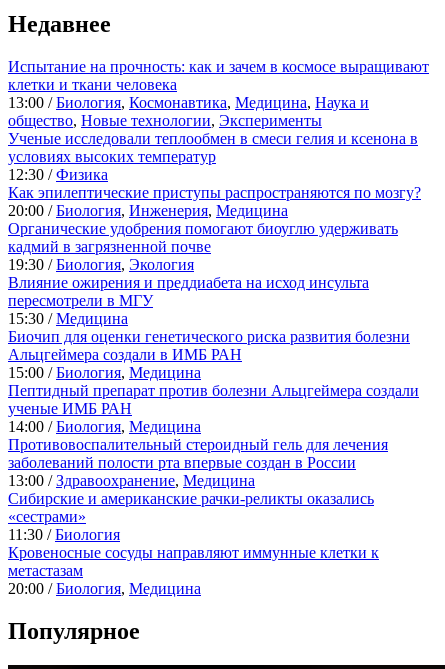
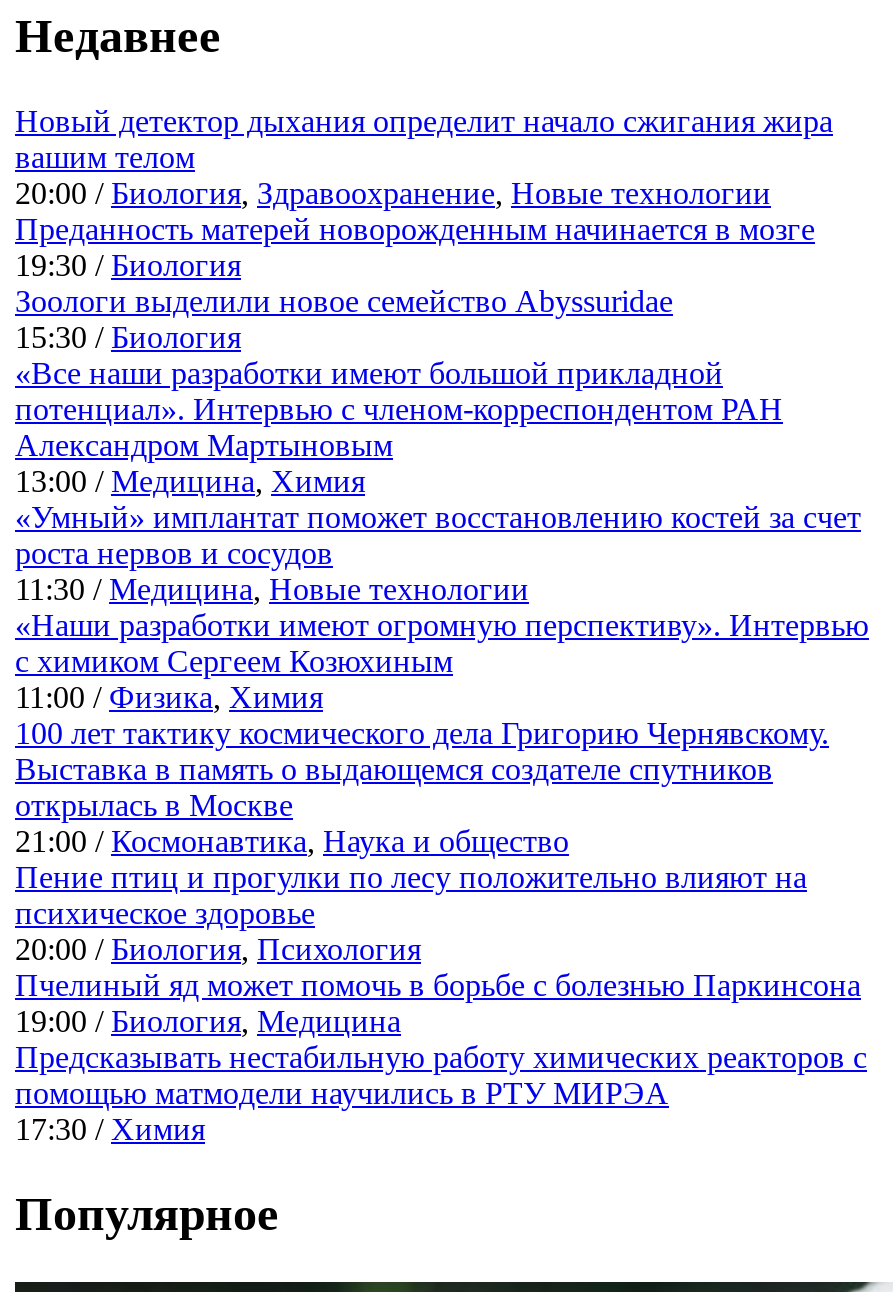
[8,58,429,597] Испытание на прочность: как и зачем в космосе выращивают | клетки и ткани человека | 13:00 / Биология, Космонавтика, Медицина, Наука и | общество, Новые технологии, Эксперименты | Ученые исследовали теплообмен в смеси гелия и ксенона в | условиях высоких температур | 12:30 / Физика | Как эпилептические приступы распространяются по мозгу? | 20:00 / Биология, Инженерия, Медицина | Органические удобрения помогают биоуглю удерживать | кадмий в загрязненной почве | 19:30 / Биология, Экология | Влияние ожирения и преддиабета на исход инсульта | пересмотрели в МГУ | 15:30 / Медицина | Биочип для оценки генетического риска развития болезни | Альцгеймера создали в ИМБ РАН | 15:00 / Биология, Медицина | Пептидный препарат против болезни Альцгеймера создали | ученые ИМБ РАН | 14:00 / Биология, Медицина | Противовоспалительный стероидный гель для лечения | заболеваний полости рта впервые создан в России | 13:00 / Здравоохранение, Медицина | Сибирские и американские рачки-реликты оказались | «сестрами» | 11:30 / Биология | Кровеносные сосуды направляют иммунные клетки к | метастазам | 20:00 / Биология, Медицина -> [15,104,869,1146] Новый детектор дыхания определит начало сжигания жира | вашим телом | 20:00 / Биология, Здравоохранение, Новые технологии | Преданность матерей новорожденным начинается в мозге | 19:30 / Биология | Зоологи выделили новое семейство Abyssuridae | 15:30 / Биология | «Все наши разработки имеют большой прикладной | потенциал». Интервью с членом-корреспондентом РАН | Александром Мартыновым | 13:00 / Медицина, Химия | «Умный» имплантат поможет восстановлению костей за счет | роста нервов и сосудов | 11:30 / Медицина, Новые технологии | «Наши разработки имеют огромную перспективу». Интервью | с химиком Сергеем Козюхиным | 11:00 / Физика, Химия | 100 лет тактику космического дела Григорию Чернявскому. | Выставка в память о выдающемся создателе спутников | открылась в Москве | 21:00 / Космонавтика, Наука и общество | Пение птиц и прогулки по лесу положительно влияют на | психическое здоровье | 20:00 / Биология, Психология | Пчелиный яд может помочь в борьбе с болезнью Паркинсона | 19:00 / Биология, Медицина | Предсказывать нестабильную работу химических реакторов с | помощью матмодели научились в РТУ МИРЭА | 17:30 /Химия

